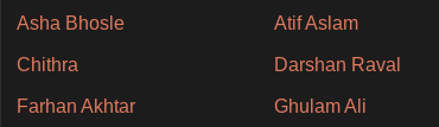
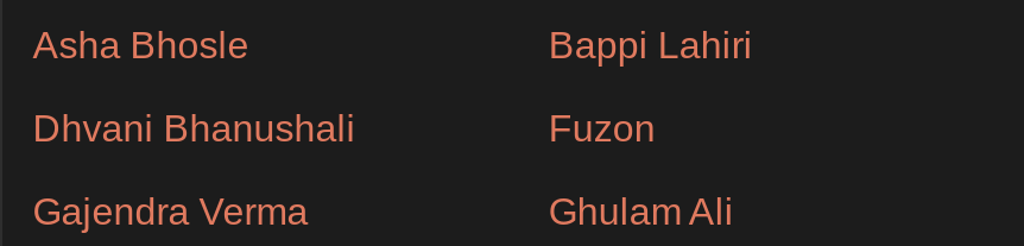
[274,13,358,34] Atif Aslam -> [549,26,753,66] Bappi Lahiri
[16,55,401,75] Chithra | Darshan Raval -> [33,109,656,149] Dhvani Bhanushali | Fuzon
[16,96,135,117] Farhan Akhtar -> [33,192,308,232] Gajendra Verma

